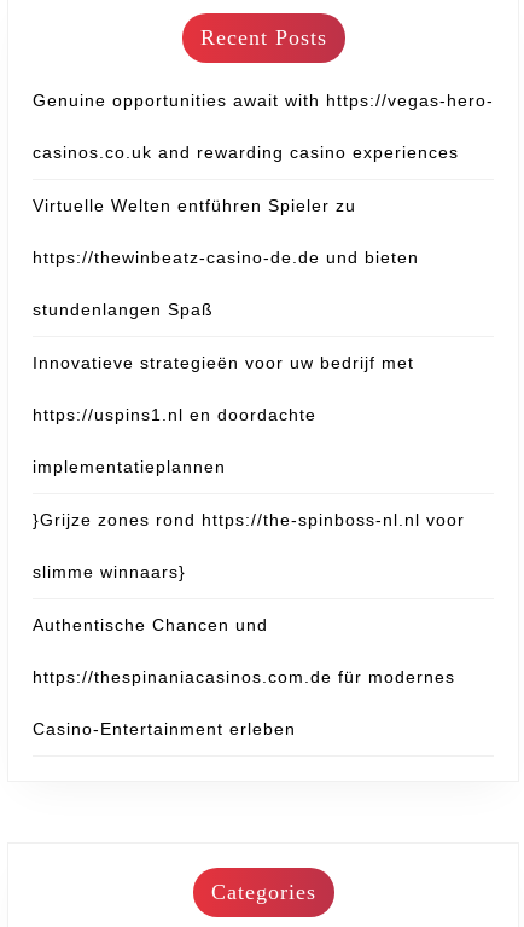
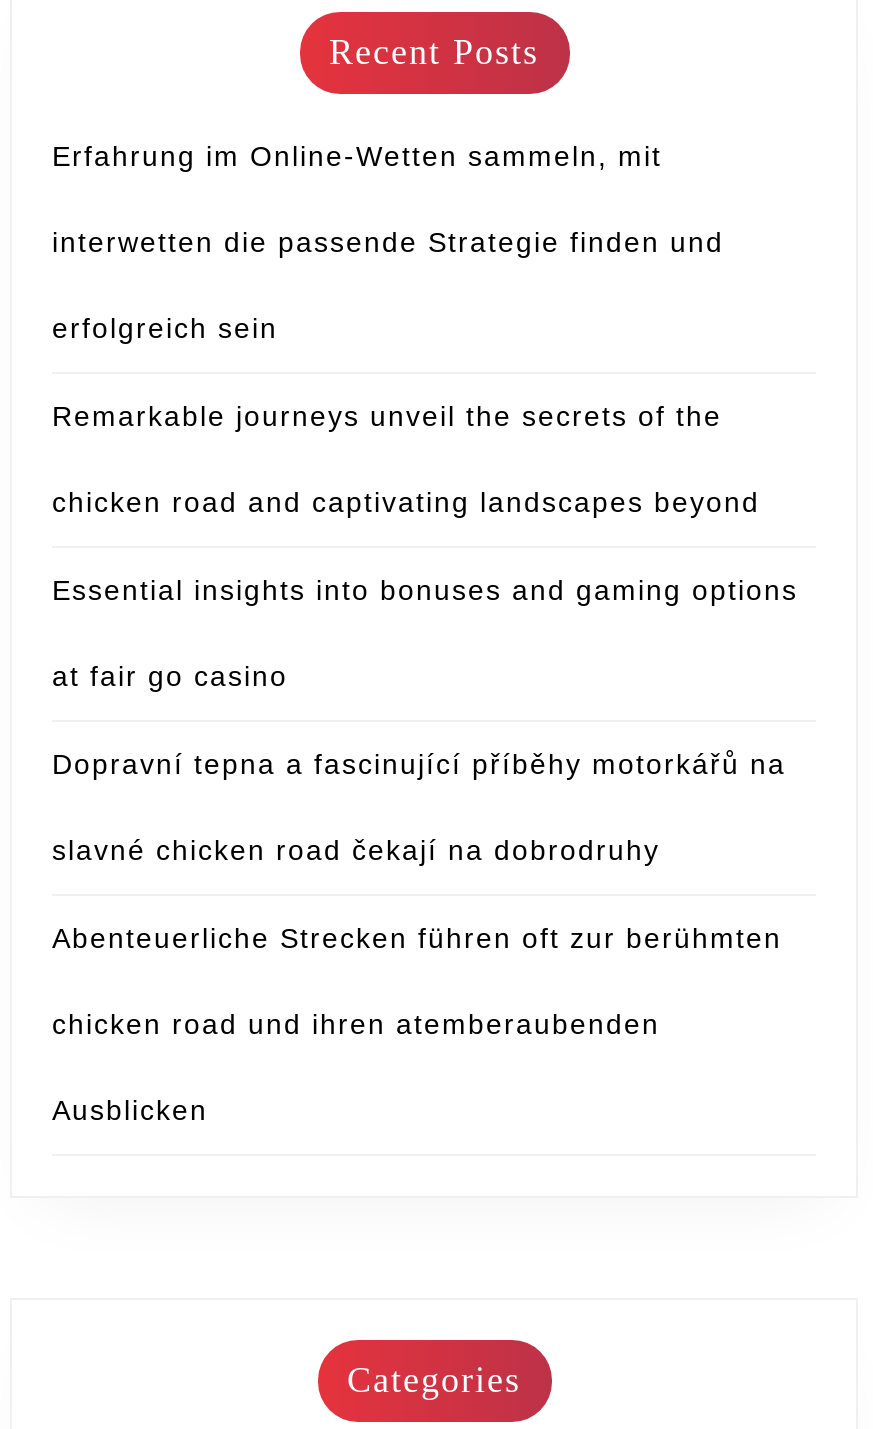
[33,91,494,739] Genuine opportunities await with https://vegas-hero- | casinos.co.uk and rewarding casino experiences | Virtuelle Welten entführen Spieler zu | https://thewinbeatz-casino-de.de und bieten | stundenlangen Spaß | Innovatieve strategieën voor uw bedrijf met | https://uspins1.nl en doordachte | implementatieplannen | }Grijze zones rond https://the-spinboss-nl.nl voor | slimme winnaars} | Authentische Chancen und | https://thespinaniacasinos.com.de für modernes | Casino-Entertainment erleben -> [52,141,798,1127] Erfahrung im Online-Wetten sammeln, mit | interwetten die passende Strategie finden und | erfolgreich sein | Remarkable journeys unveil the secrets of the | chicken road and captivating landscapes beyond | Essential insights into bonuses and gaming options | at fair go casino | Dopravní tepna a fascinující příběhy motorkářů na | slavné chicken road čekají na dobrodruhy | Abenteuerliche Strecken führen oft zur berühmten | chicken road und ihren atemberaubenden | Ausblicken

